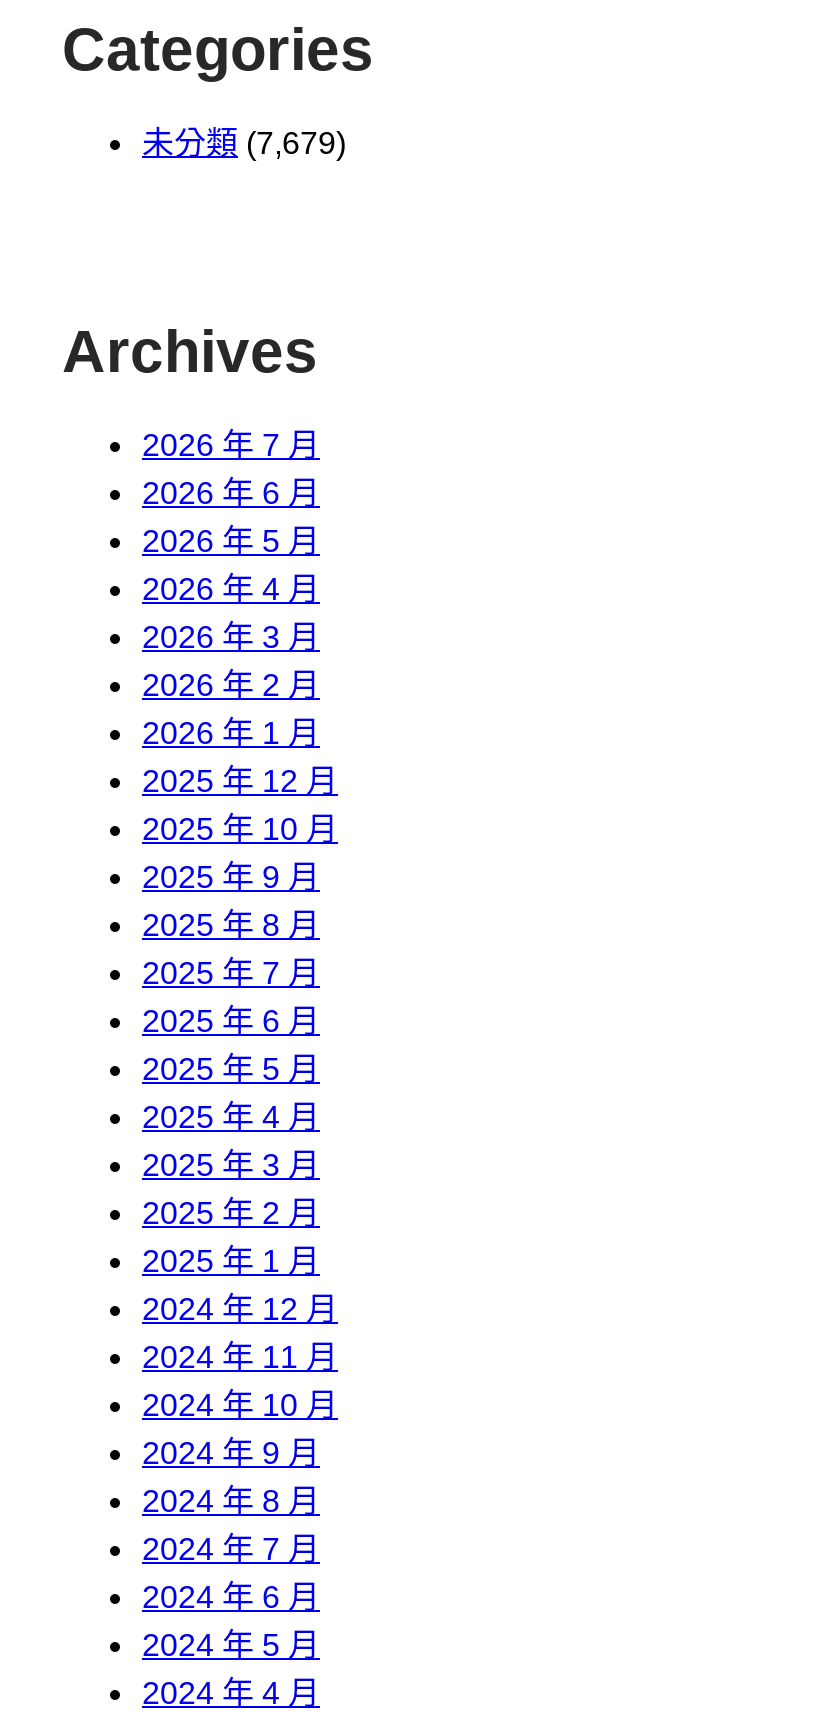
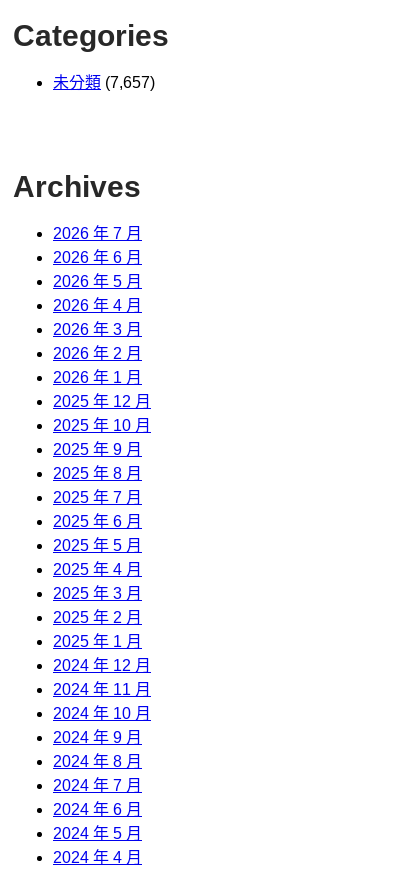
[142,125,346,159] 未分類(7,679) -> [53,74,155,91] 未分類(7,657)

